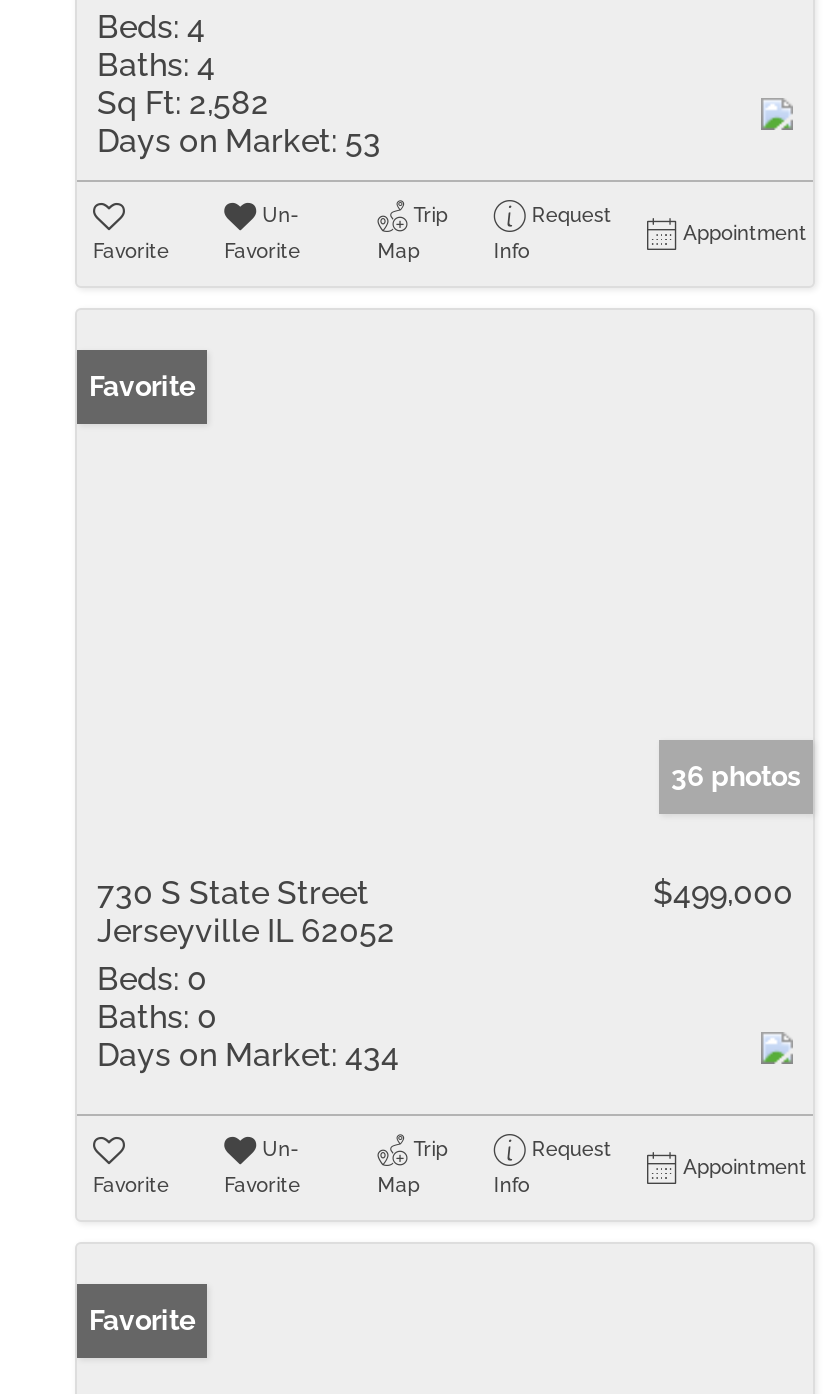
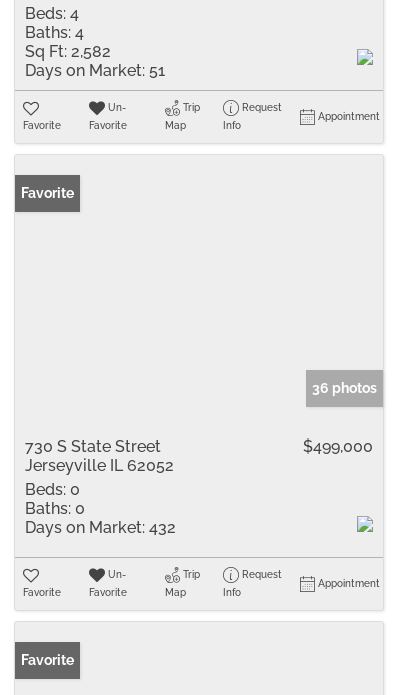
[97,122,381,160] Days on Market: 53 -> [25,61,165,80] Days on Market: 51
[97,1036,399,1074] Days on Market: 434 -> [25,518,176,537] Days on Market: 432

